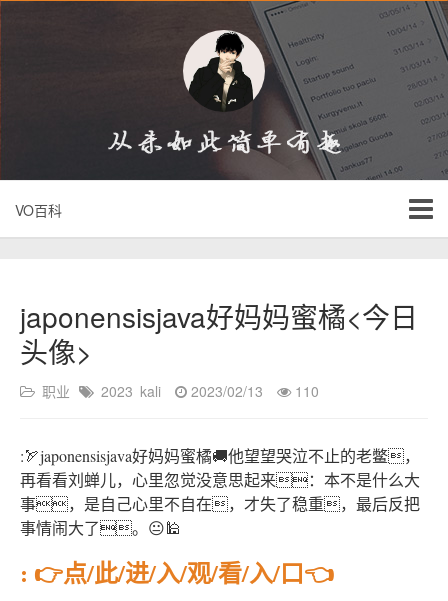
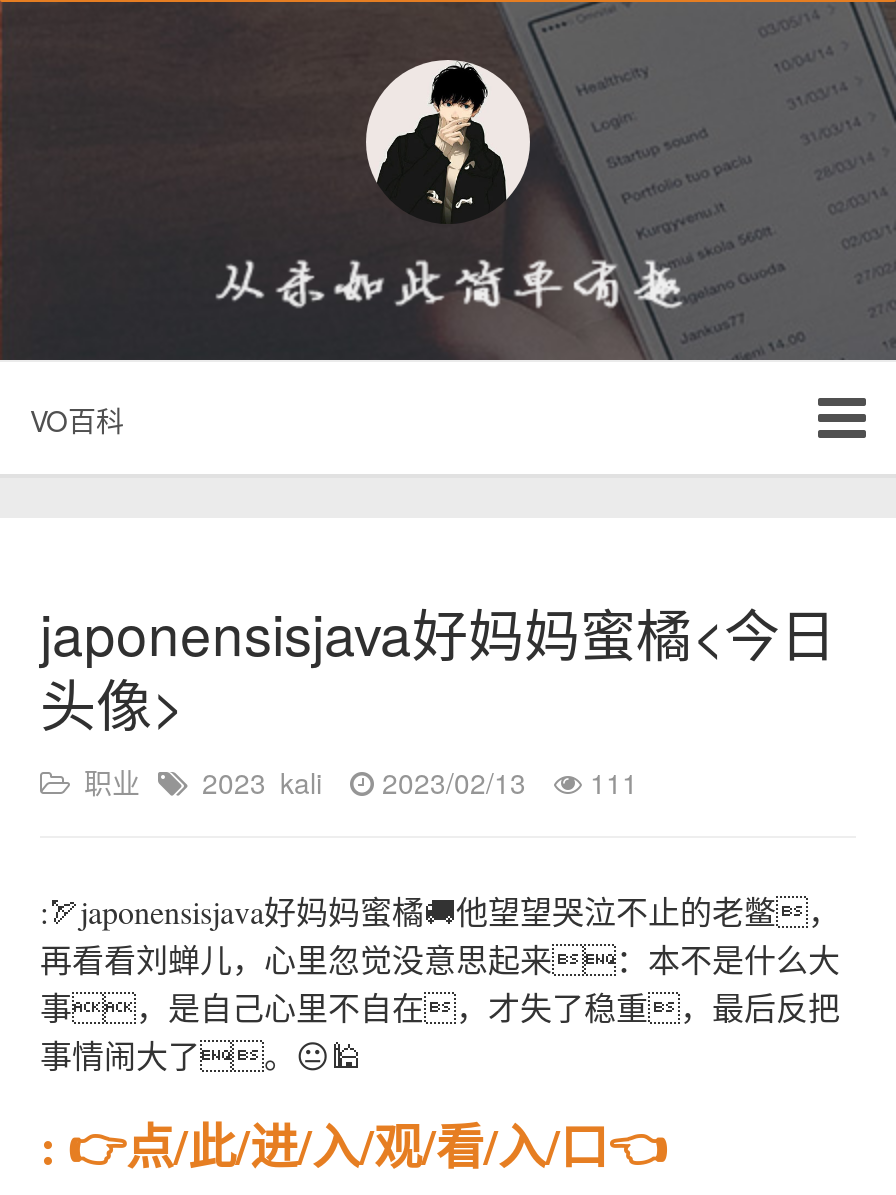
[42,381,319,401] 职业 2023 kali 2023/02/13 110 -> [84,762,638,802] 职业 2023 kali 2023/02/13 111

